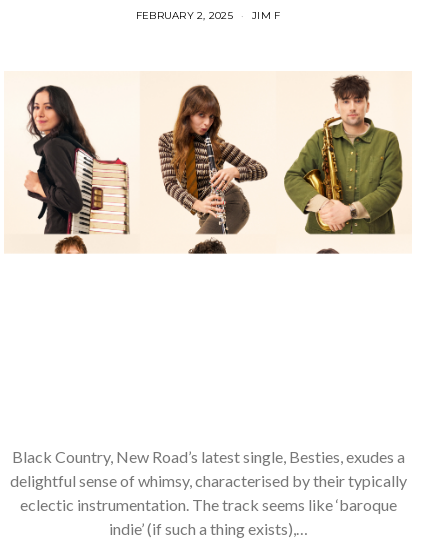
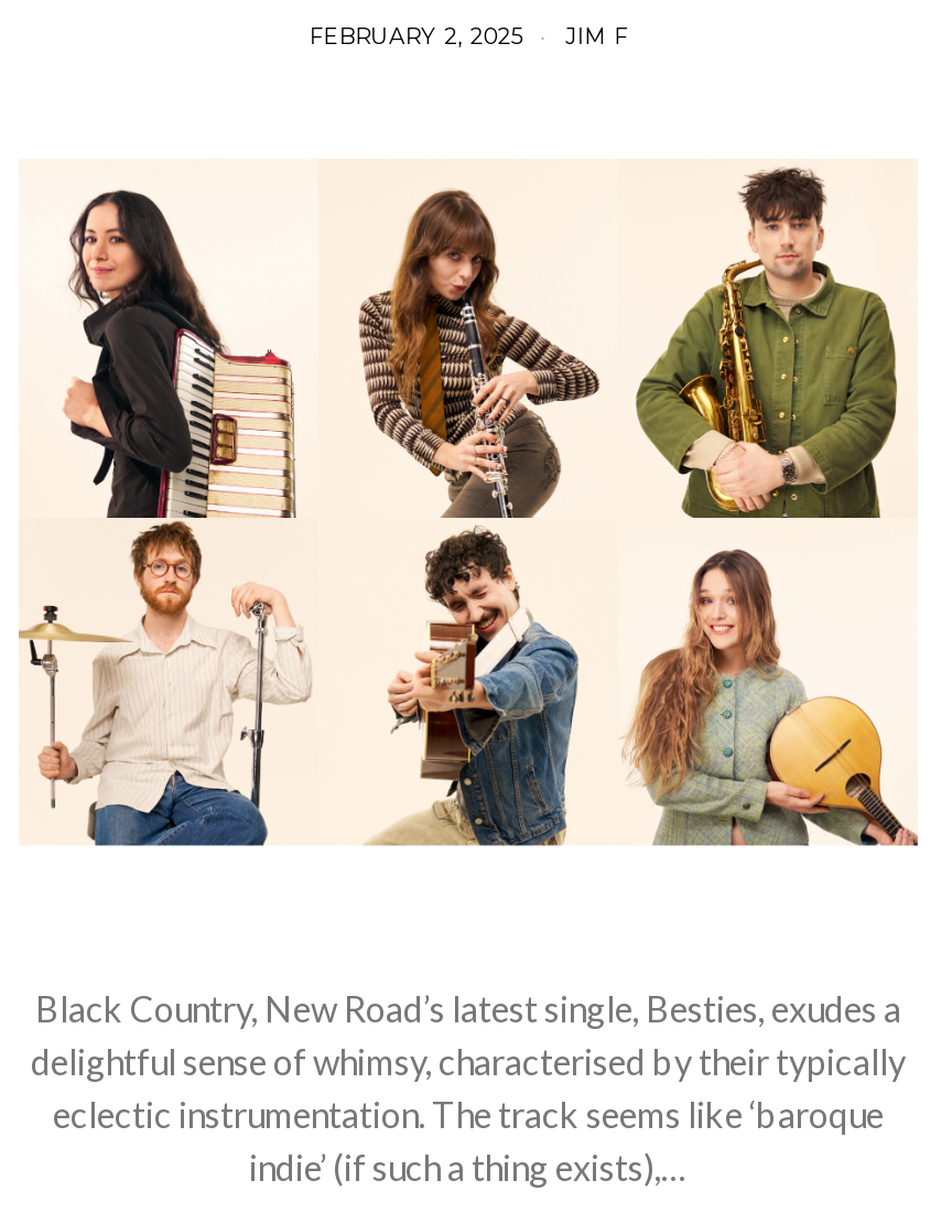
none -> [17,560,920,848] [image]

